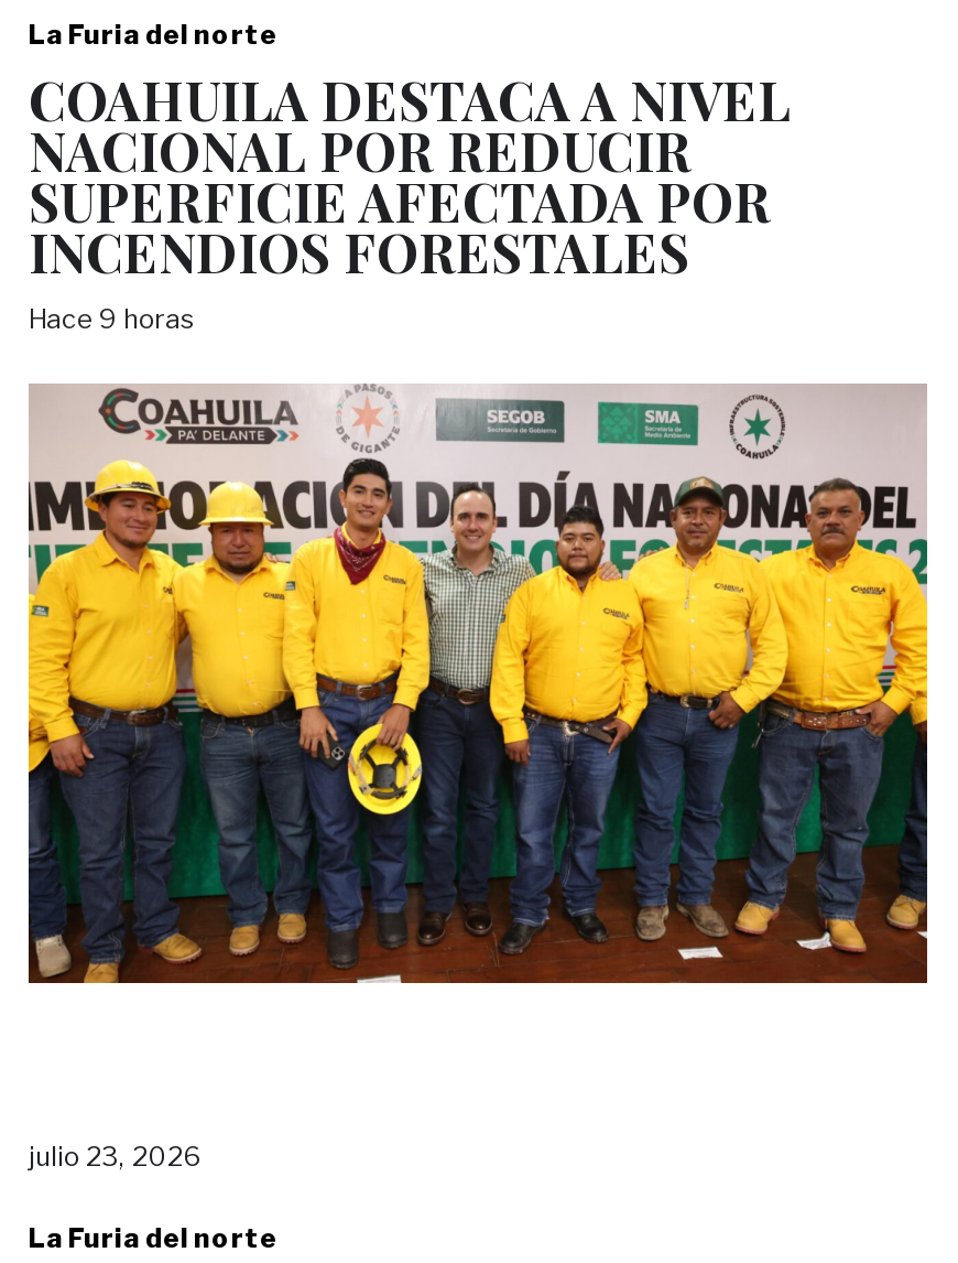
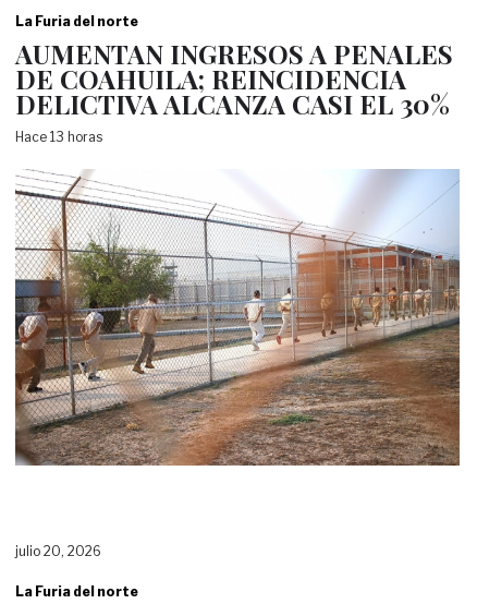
[29,63,791,334] COAHUILA DESTACA A NIVEL | NACIONAL POR REDUCIR | SUPERFICIE AFECTADA POR | INCENDIOS FORESTALES | Hace 9 horas -> [15,36,453,145] AUMENTAN INGRESOS A PENALES | DE COAHUILA; REINCIDENCIA | DELICTIVA ALCANZA CASI EL 30% | Hace 13 horas
[26,382,929,986] [image] -> [14,169,461,467] [image]
[29,1138,200,1172] julio 23, 2026 -> [15,543,101,559] julio 20, 2026

